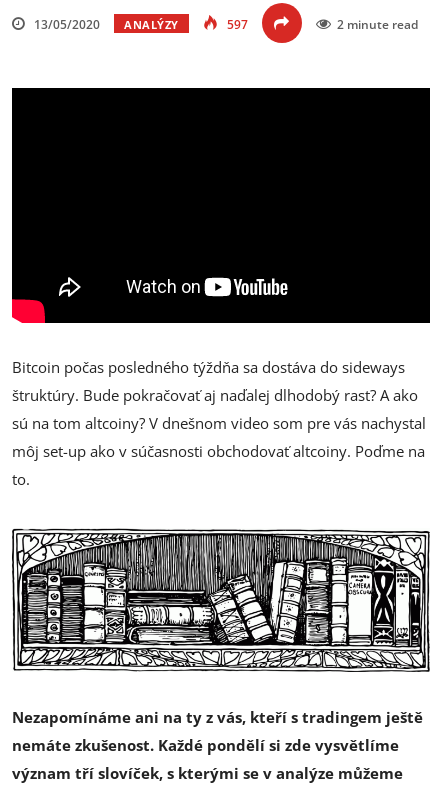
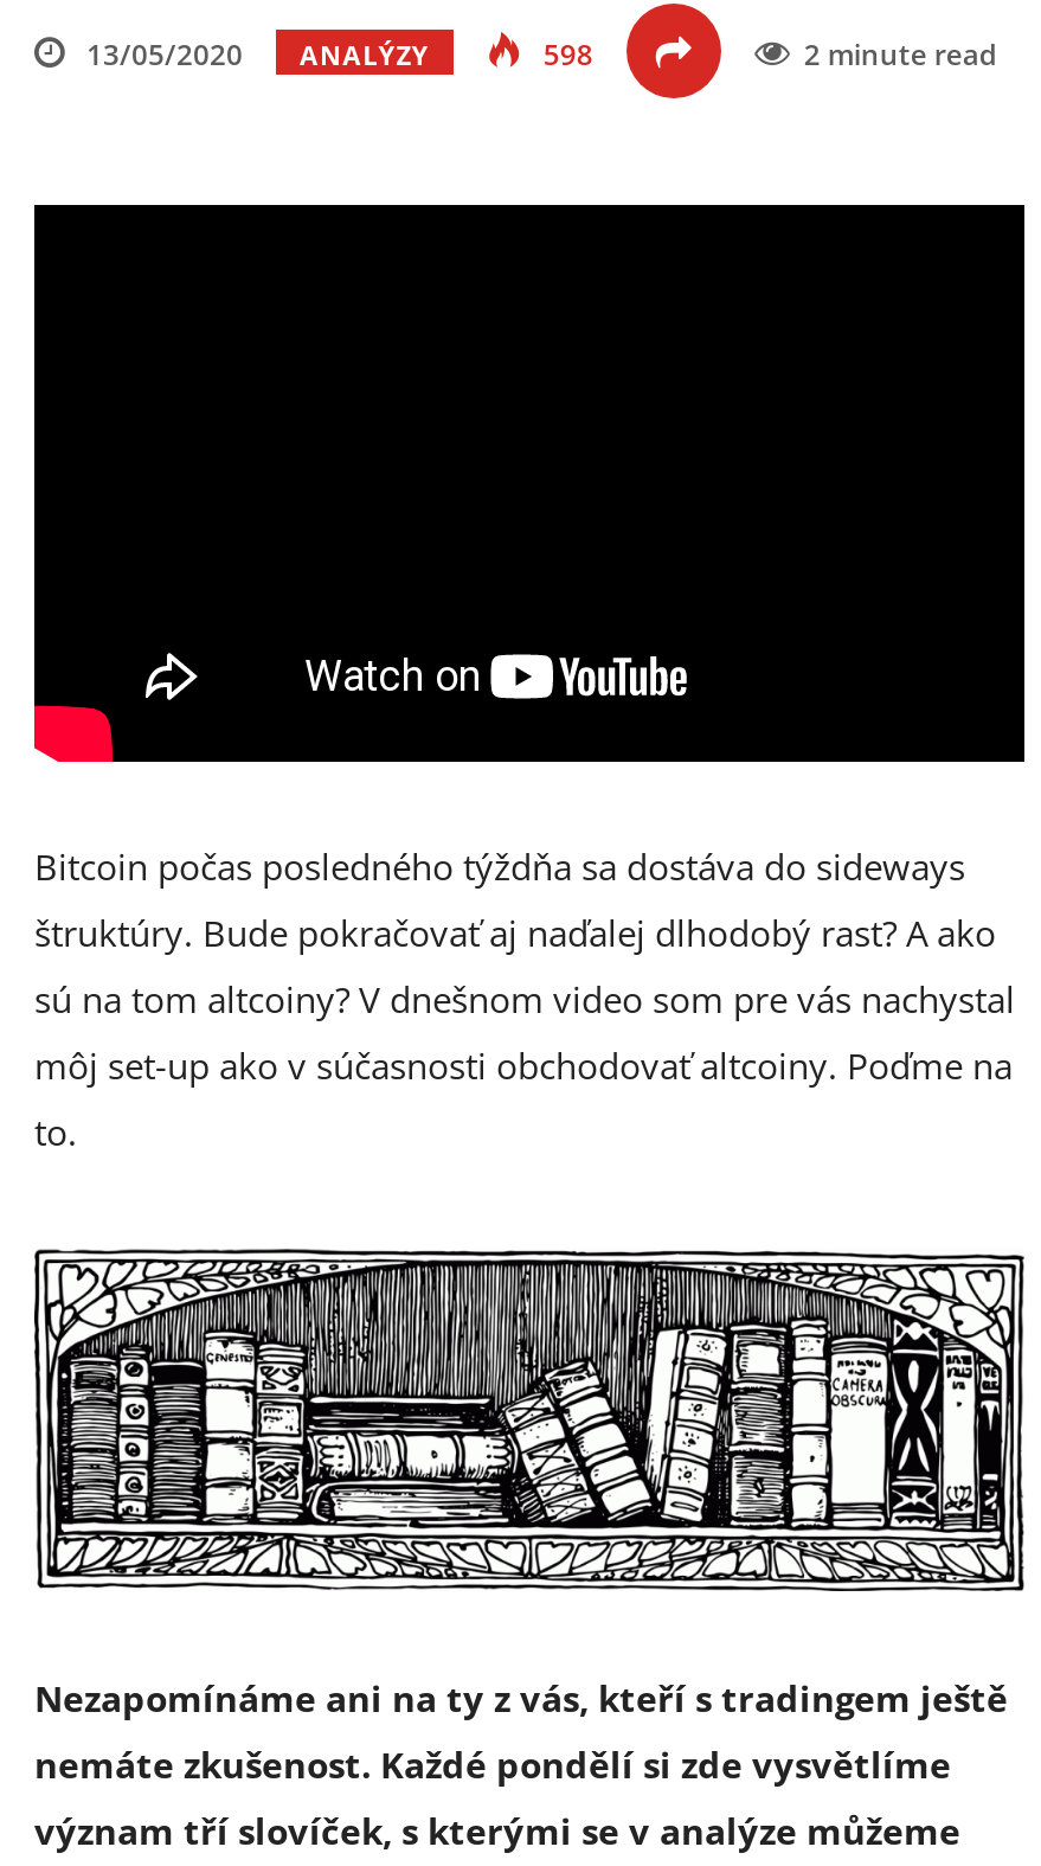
[224,16,248,33] 597 -> [536,34,593,74] 598

